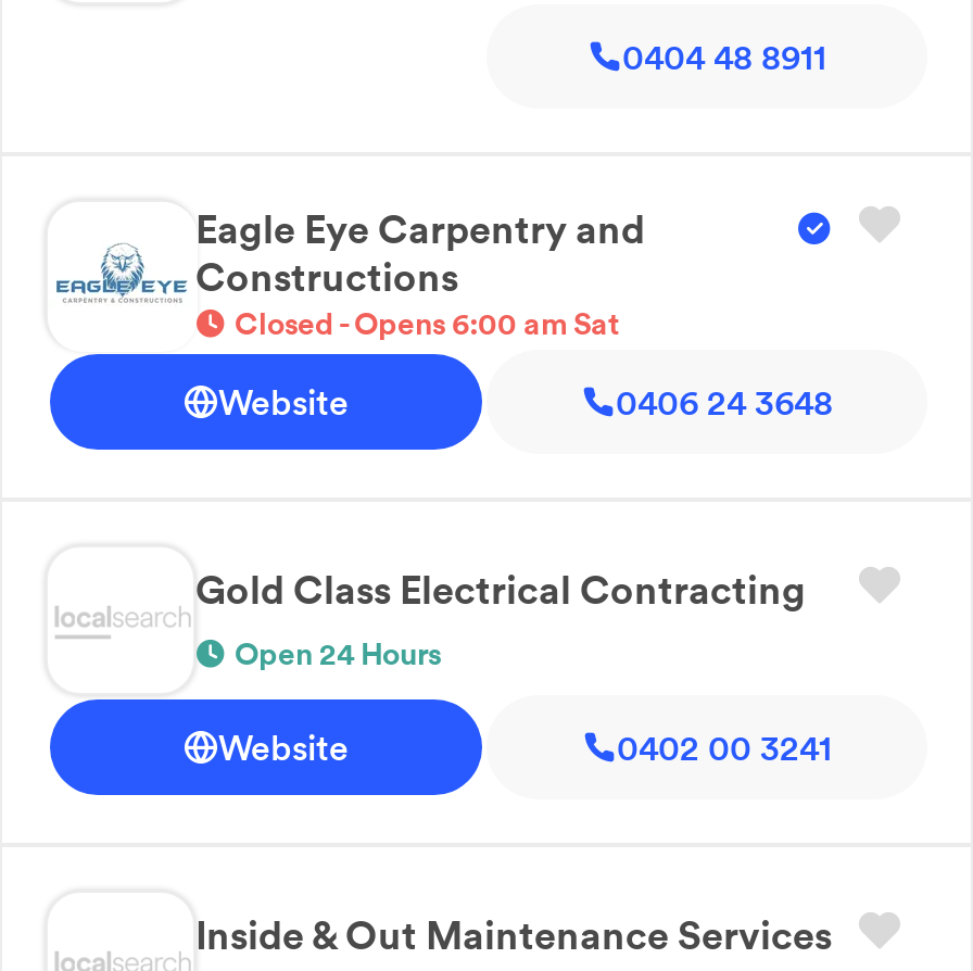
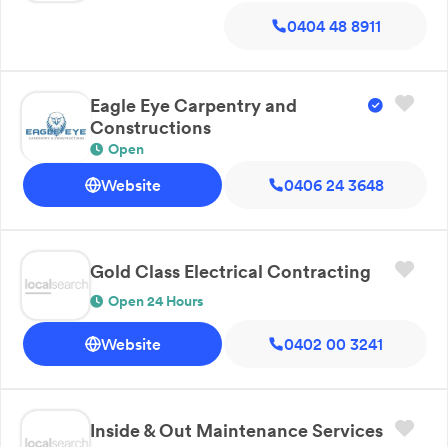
[235,304,619,343] Closed - Opens 6:00 am Sat -> [108,140,144,158] Open

